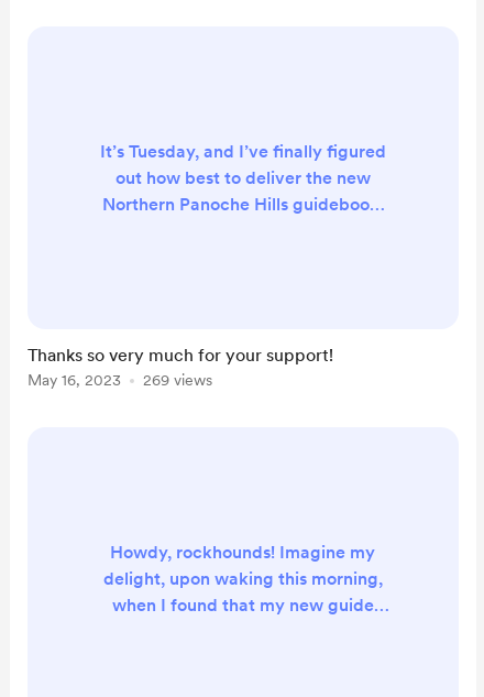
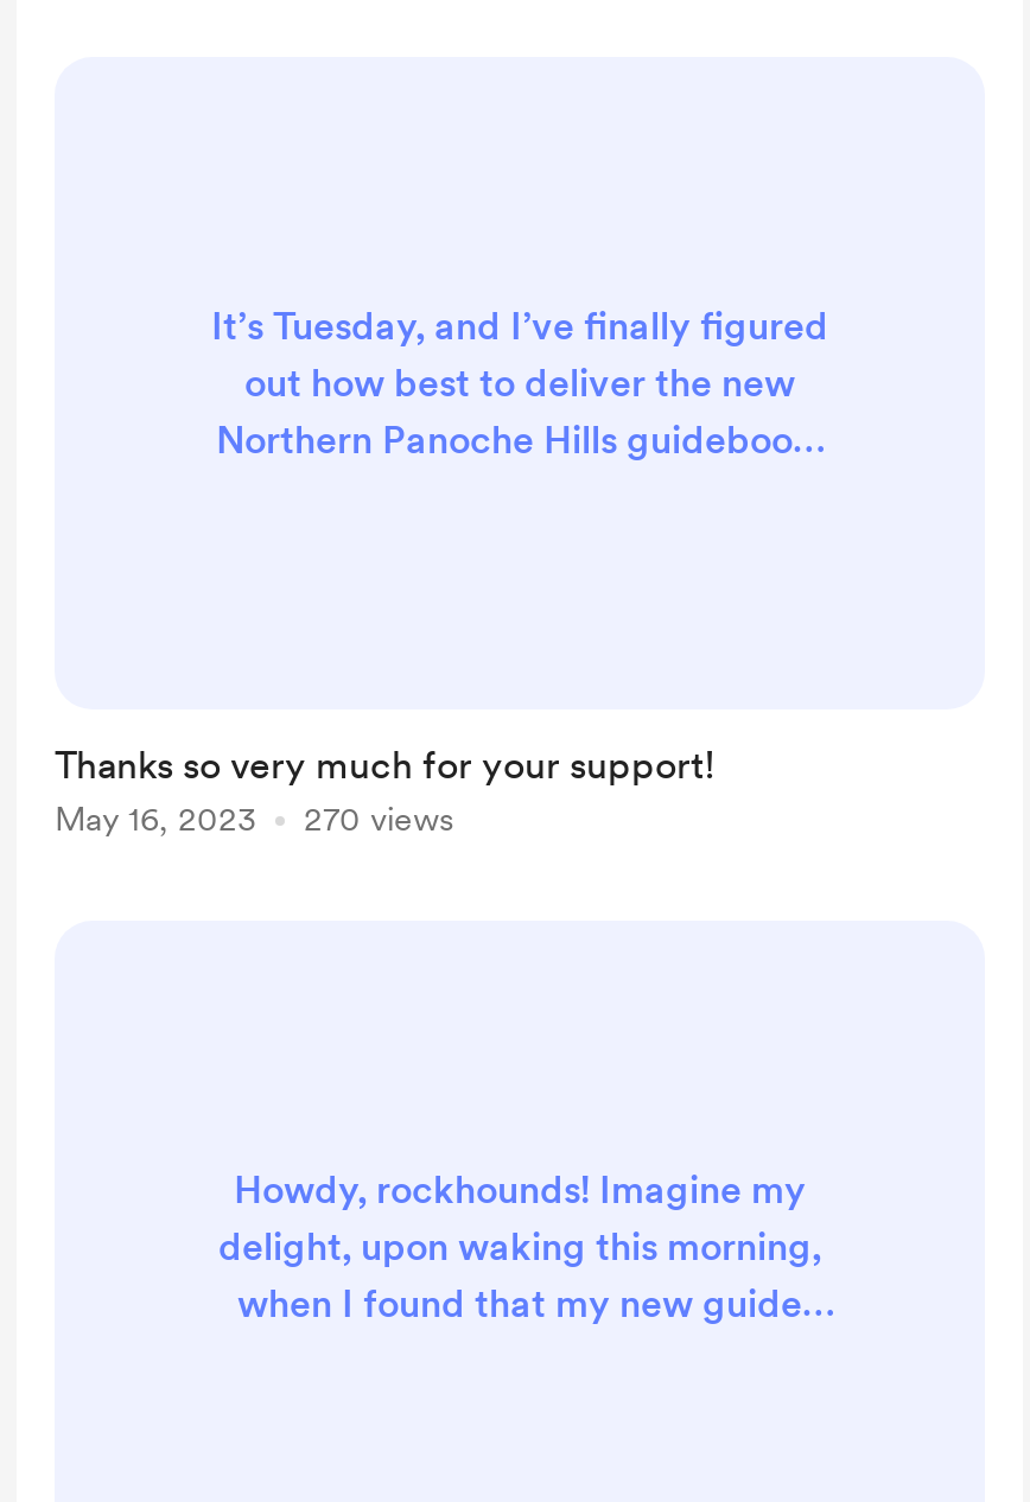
[28,371,212,389] May 16, 2023 269 views -> [55,800,453,838] May 16, 2023 270 views

